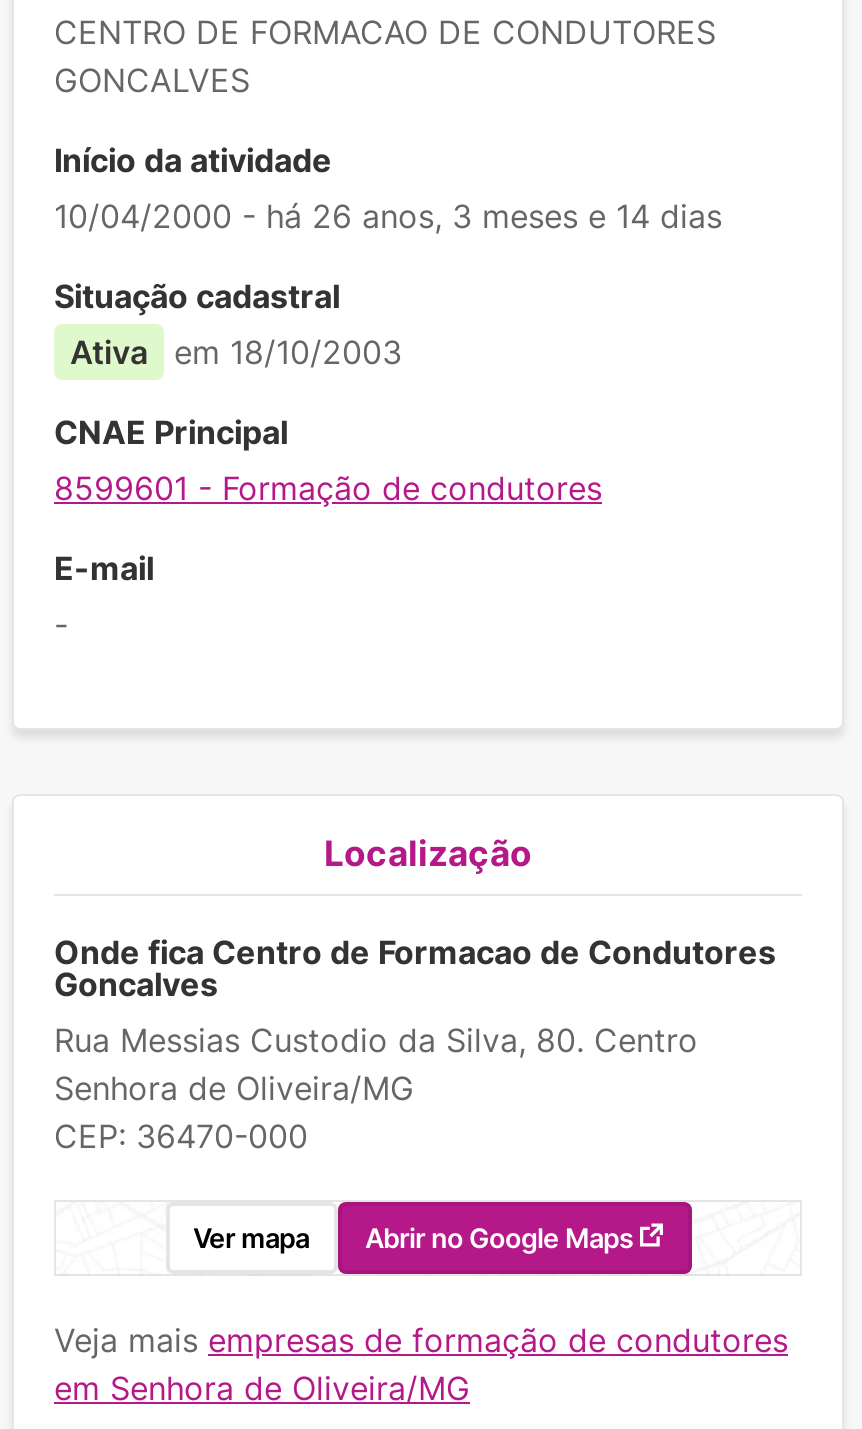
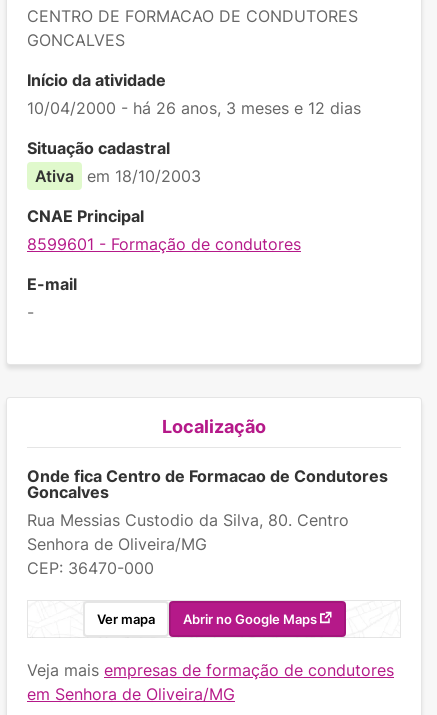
[54,196,722,236] 10/04/2000 - há 26 anos, 3 meses e 14 dias -> [27,98,361,118] 10/04/2000 - há 26 anos, 3 meses e 12 dias

